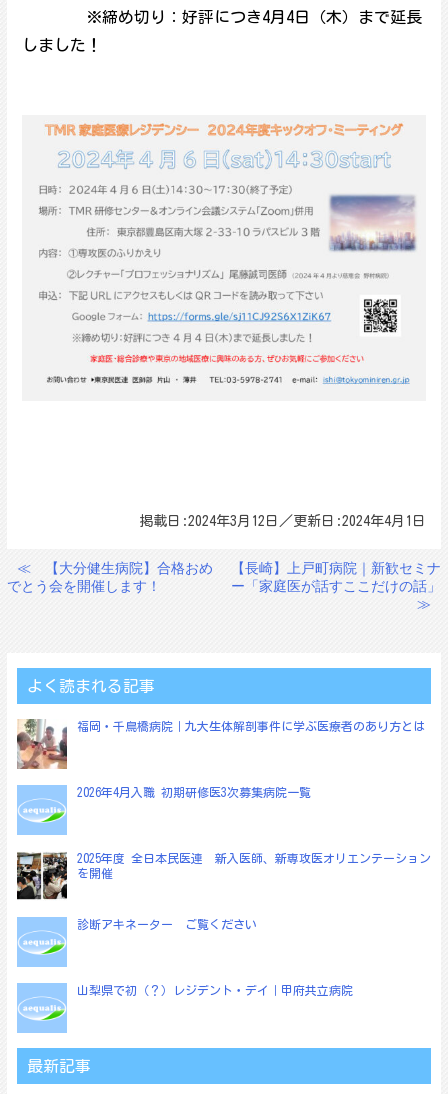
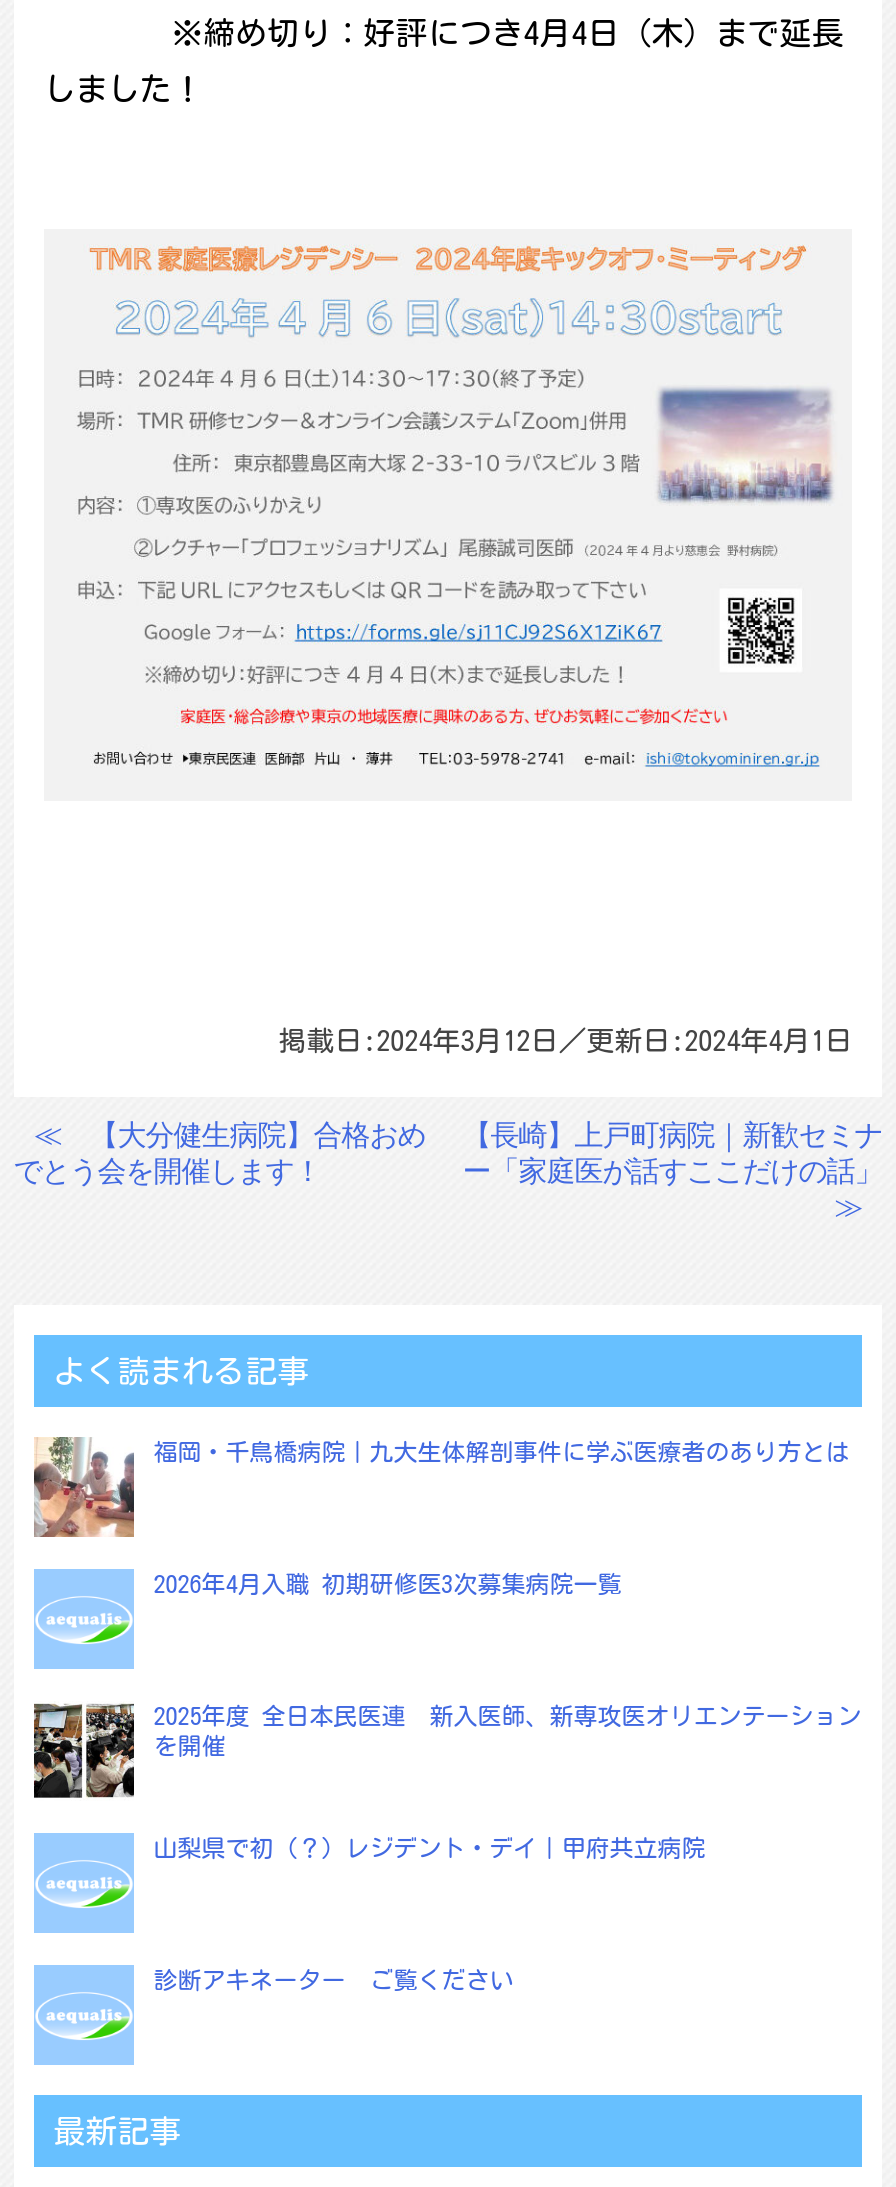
moved [77,918,257,930] -> [153,1967,513,1991]: 診断アキネーター ご覧ください
moved [77,984,353,996] -> [153,1835,705,1859]: 山梨県で初（？）レジデント・デイ｜甲府共立病院

